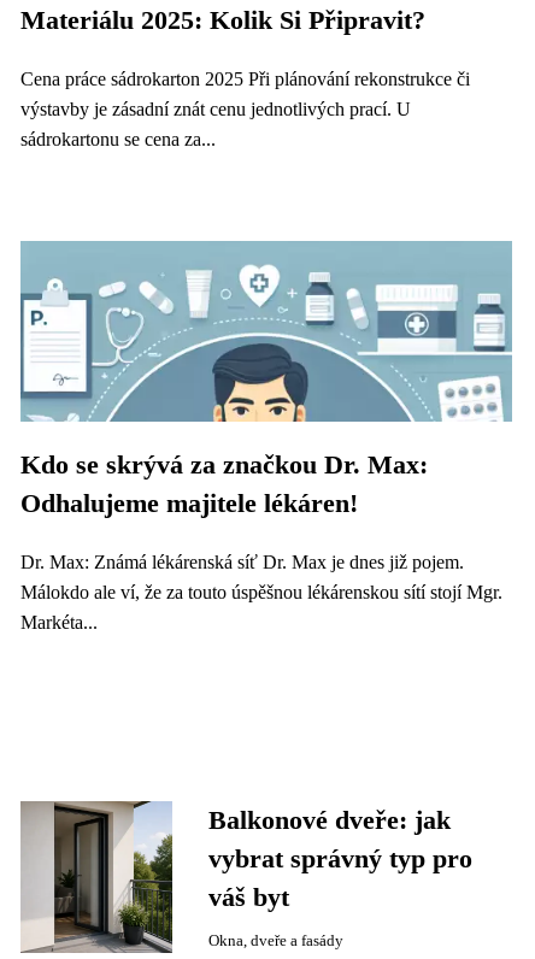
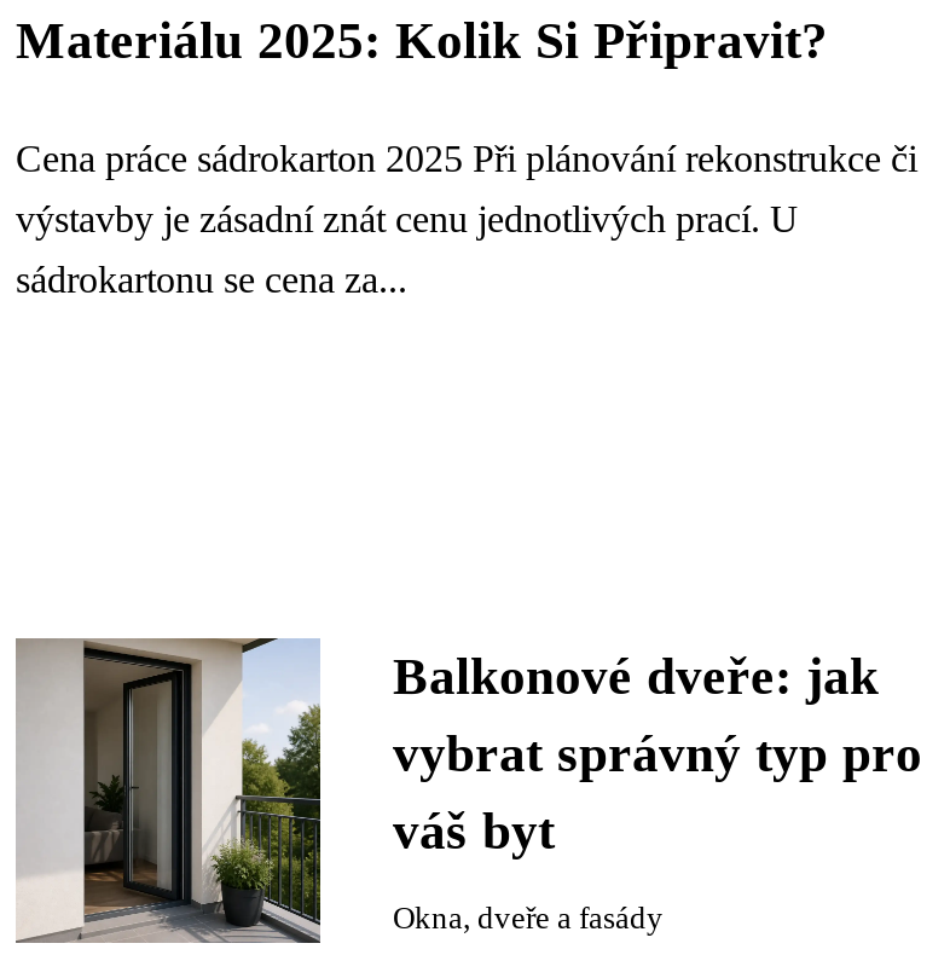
[19,240,513,633] [image] | Kdo se skrývá za značkou Dr. Max: | Odhalujeme majitele lékáren! | Dr. Max: Známá lékárenská síť Dr. Max je dnes již pojem. | Málokdo ale ví, že za touto úspěšnou lékárenskou sítí stojí Mgr. | Markéta... -> none

